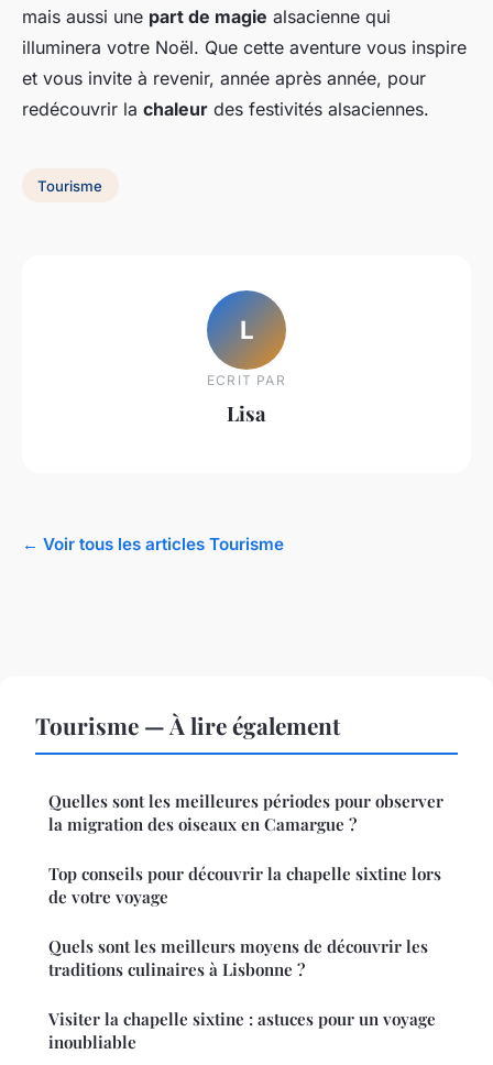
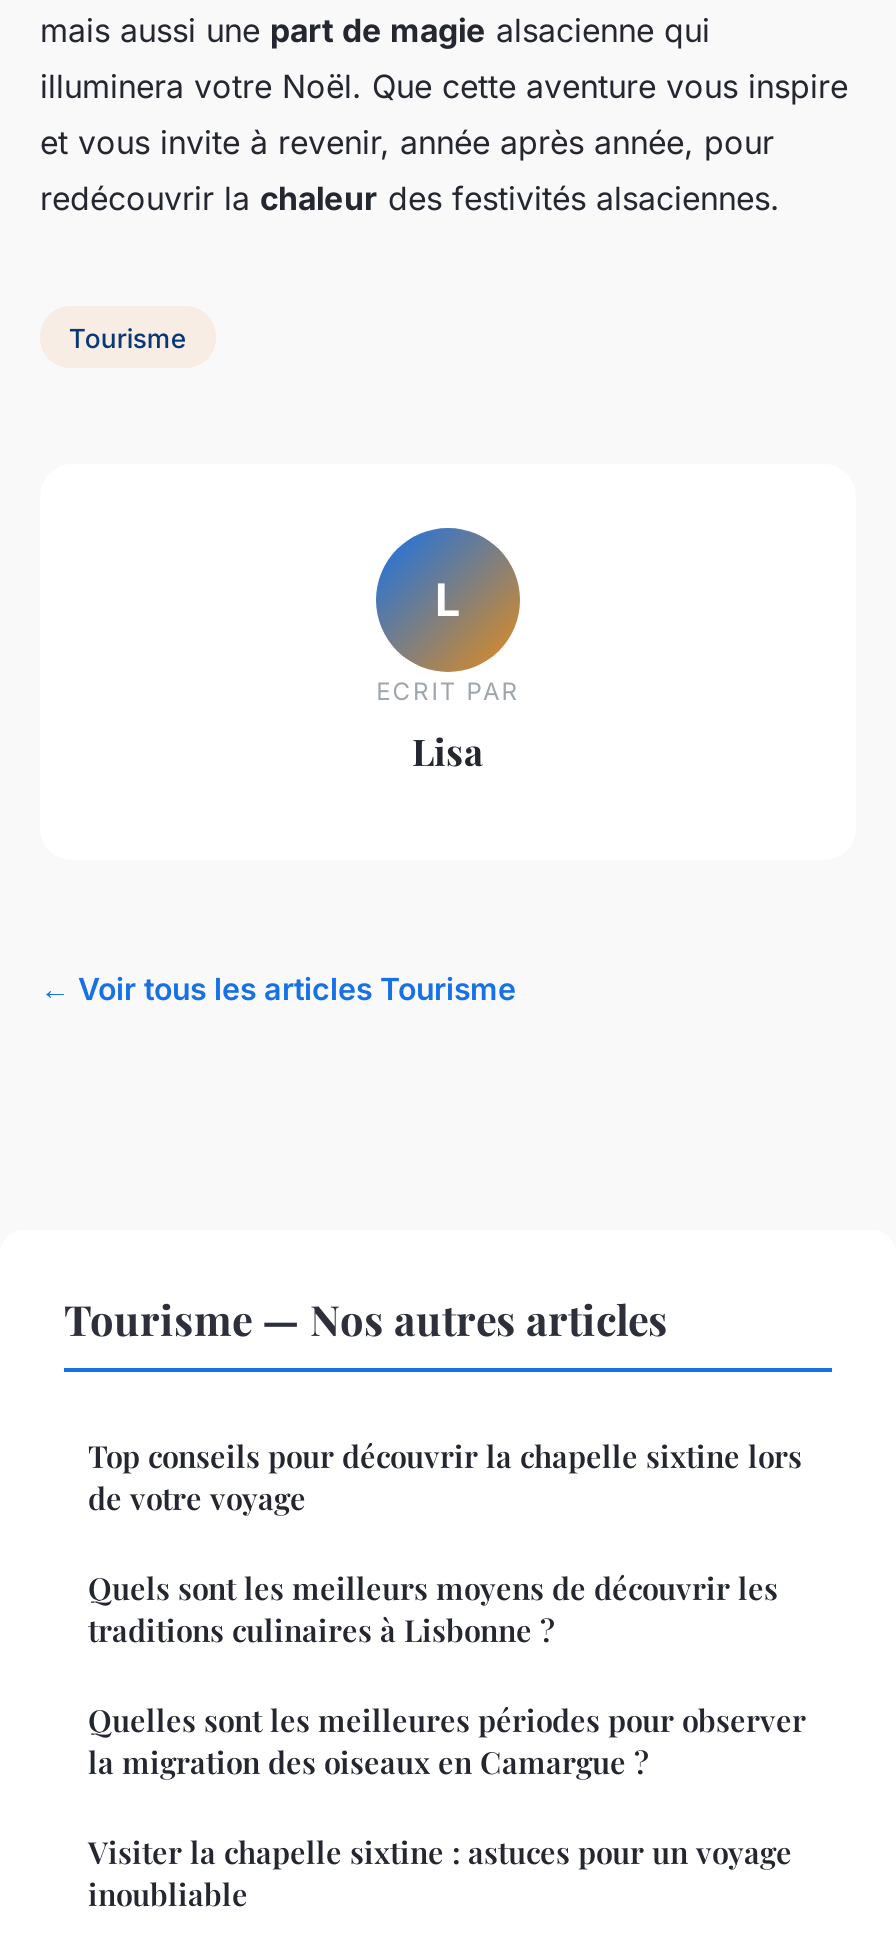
[35,709,340,740] Tourisme — À lire également -> [64,1290,668,1346] Tourisme — Nos autres articles
moved [48,790,443,835] -> [88,1700,806,1782]: Quelles sont les meilleures périodes pour observer | la migration des oiseaux en Camargue ?
moved [48,862,441,980] -> [88,1436,802,1650]: Top conseils pour découvrir la chapelle sixtine lors | de votre voyage | Quels sont les meilleurs moyens de découvrir les | traditions culinaires à Lisbonne ?

